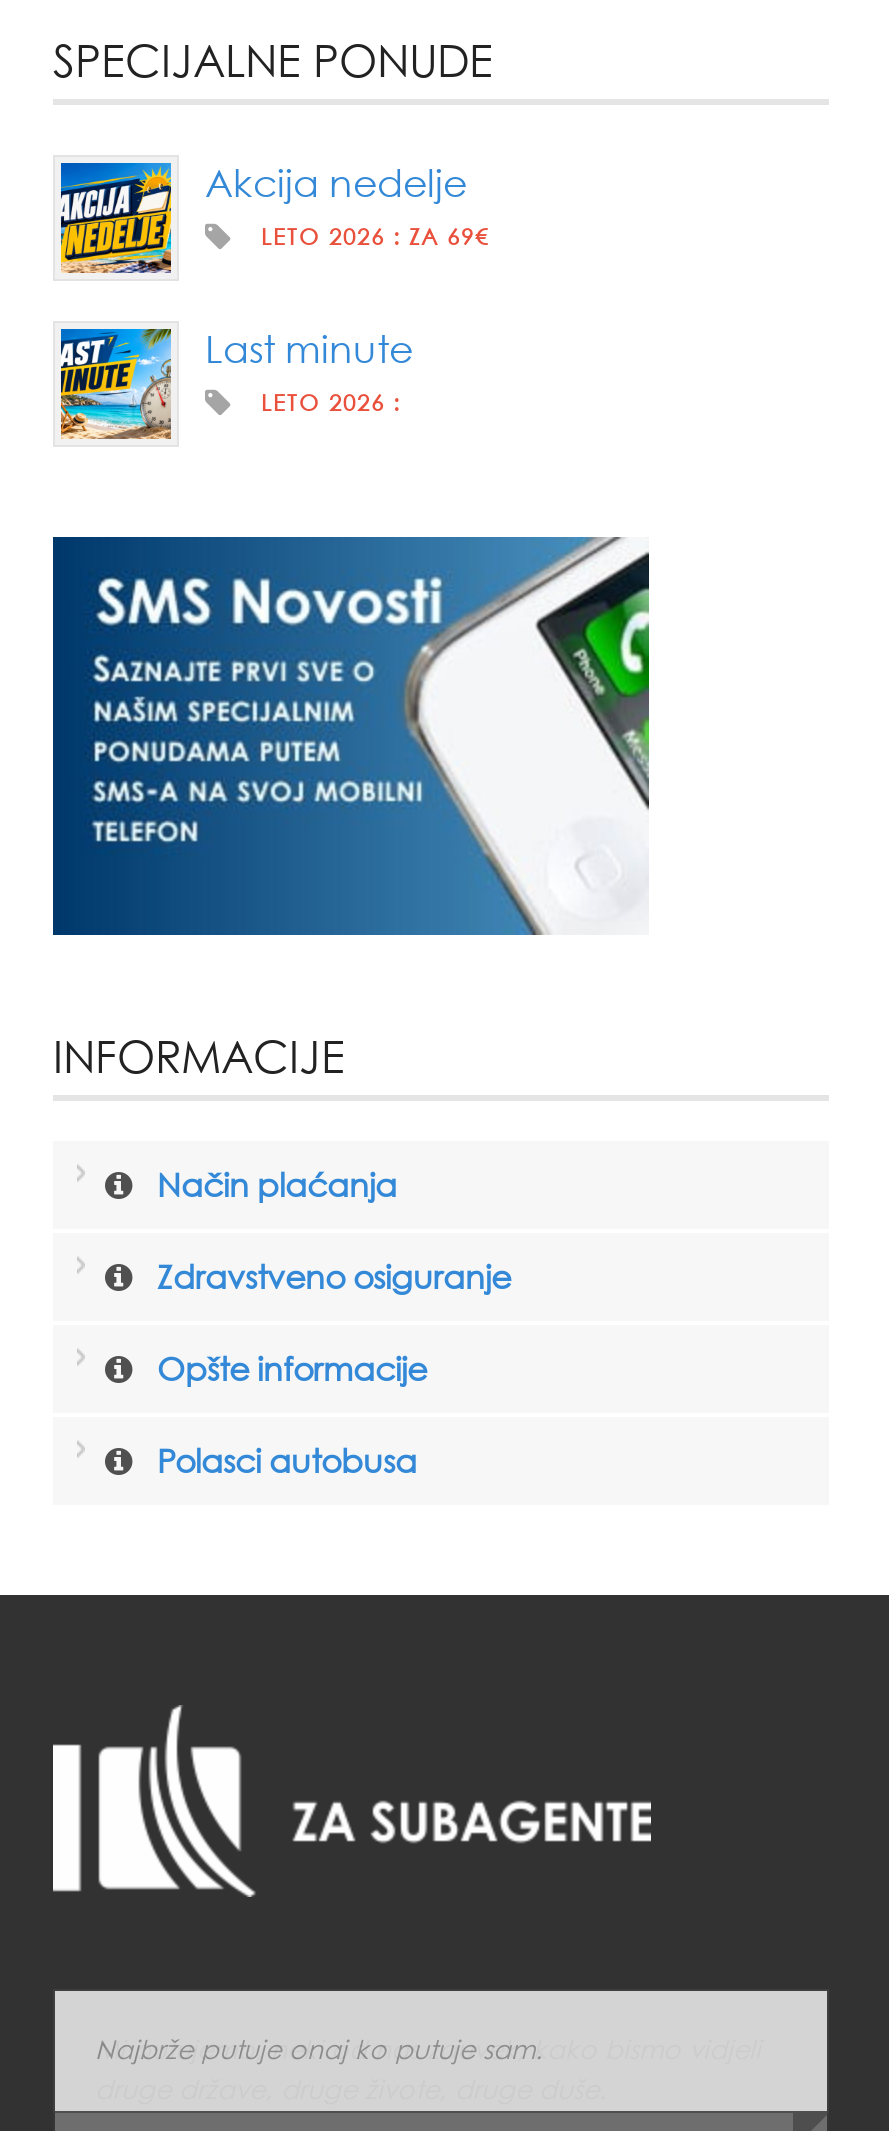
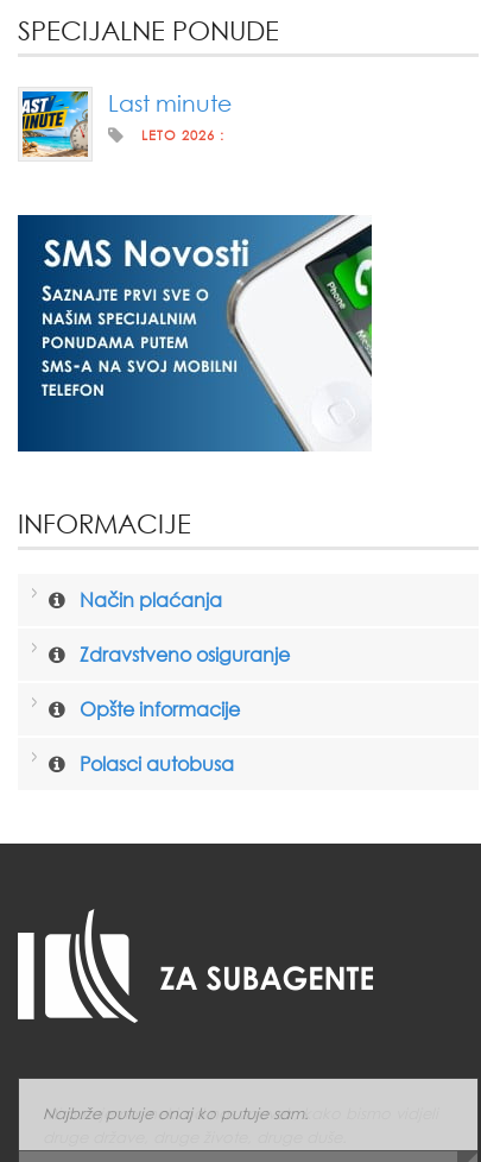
[59,159,489,275] [image] | Akcija nedelje | LETO 2026: ZA 69€ -> none

